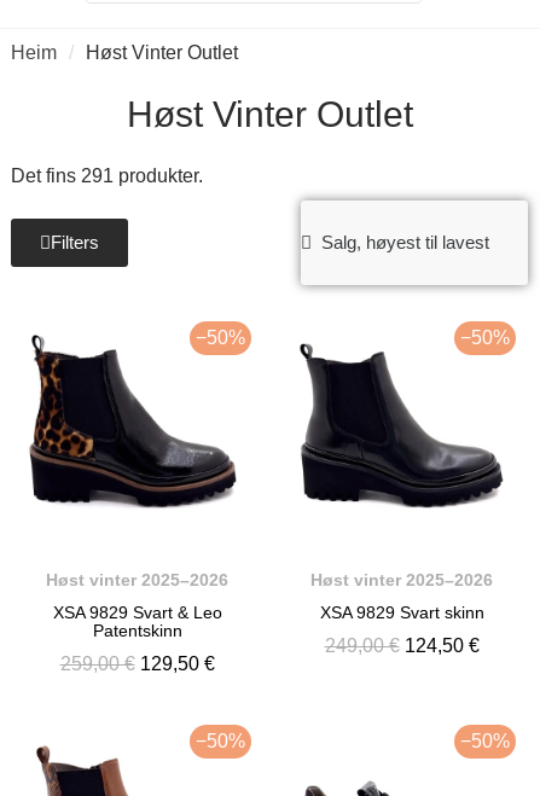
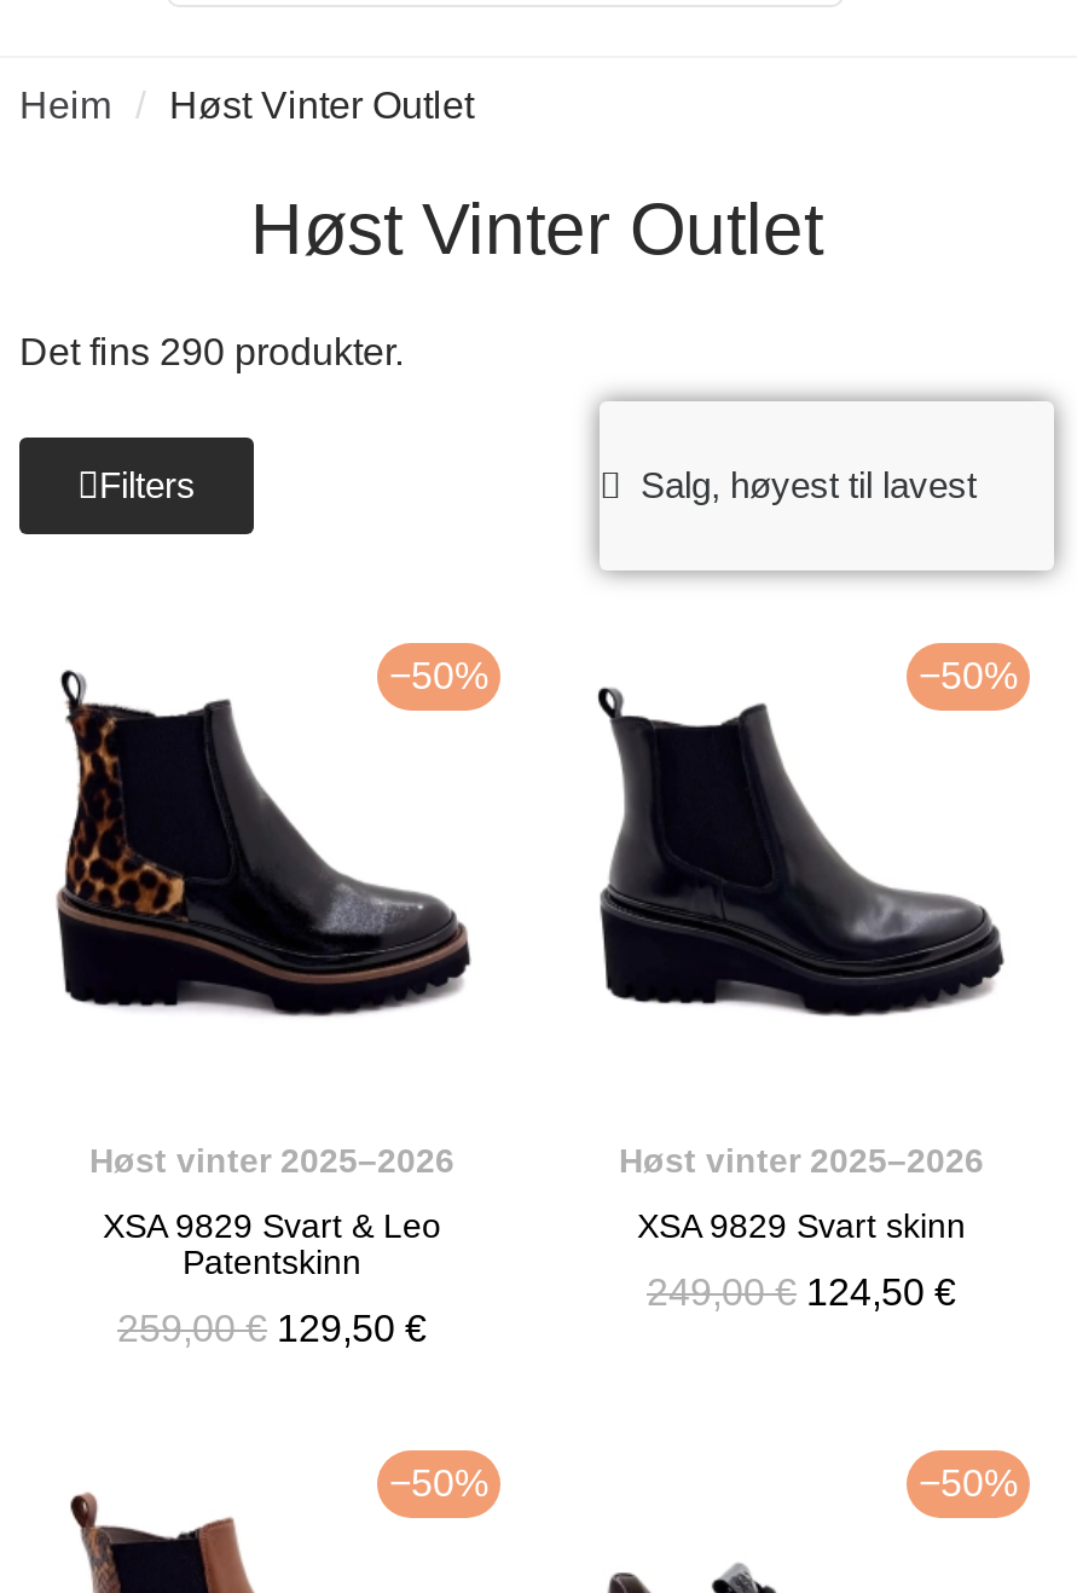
[11,165,203,185] Det fins 291 produkter. -> [19,330,404,371] Det fins 290 produkter.

